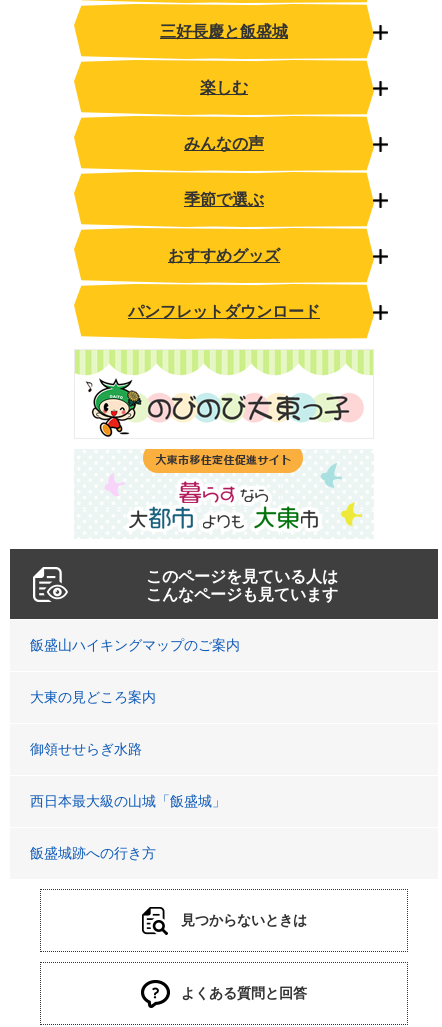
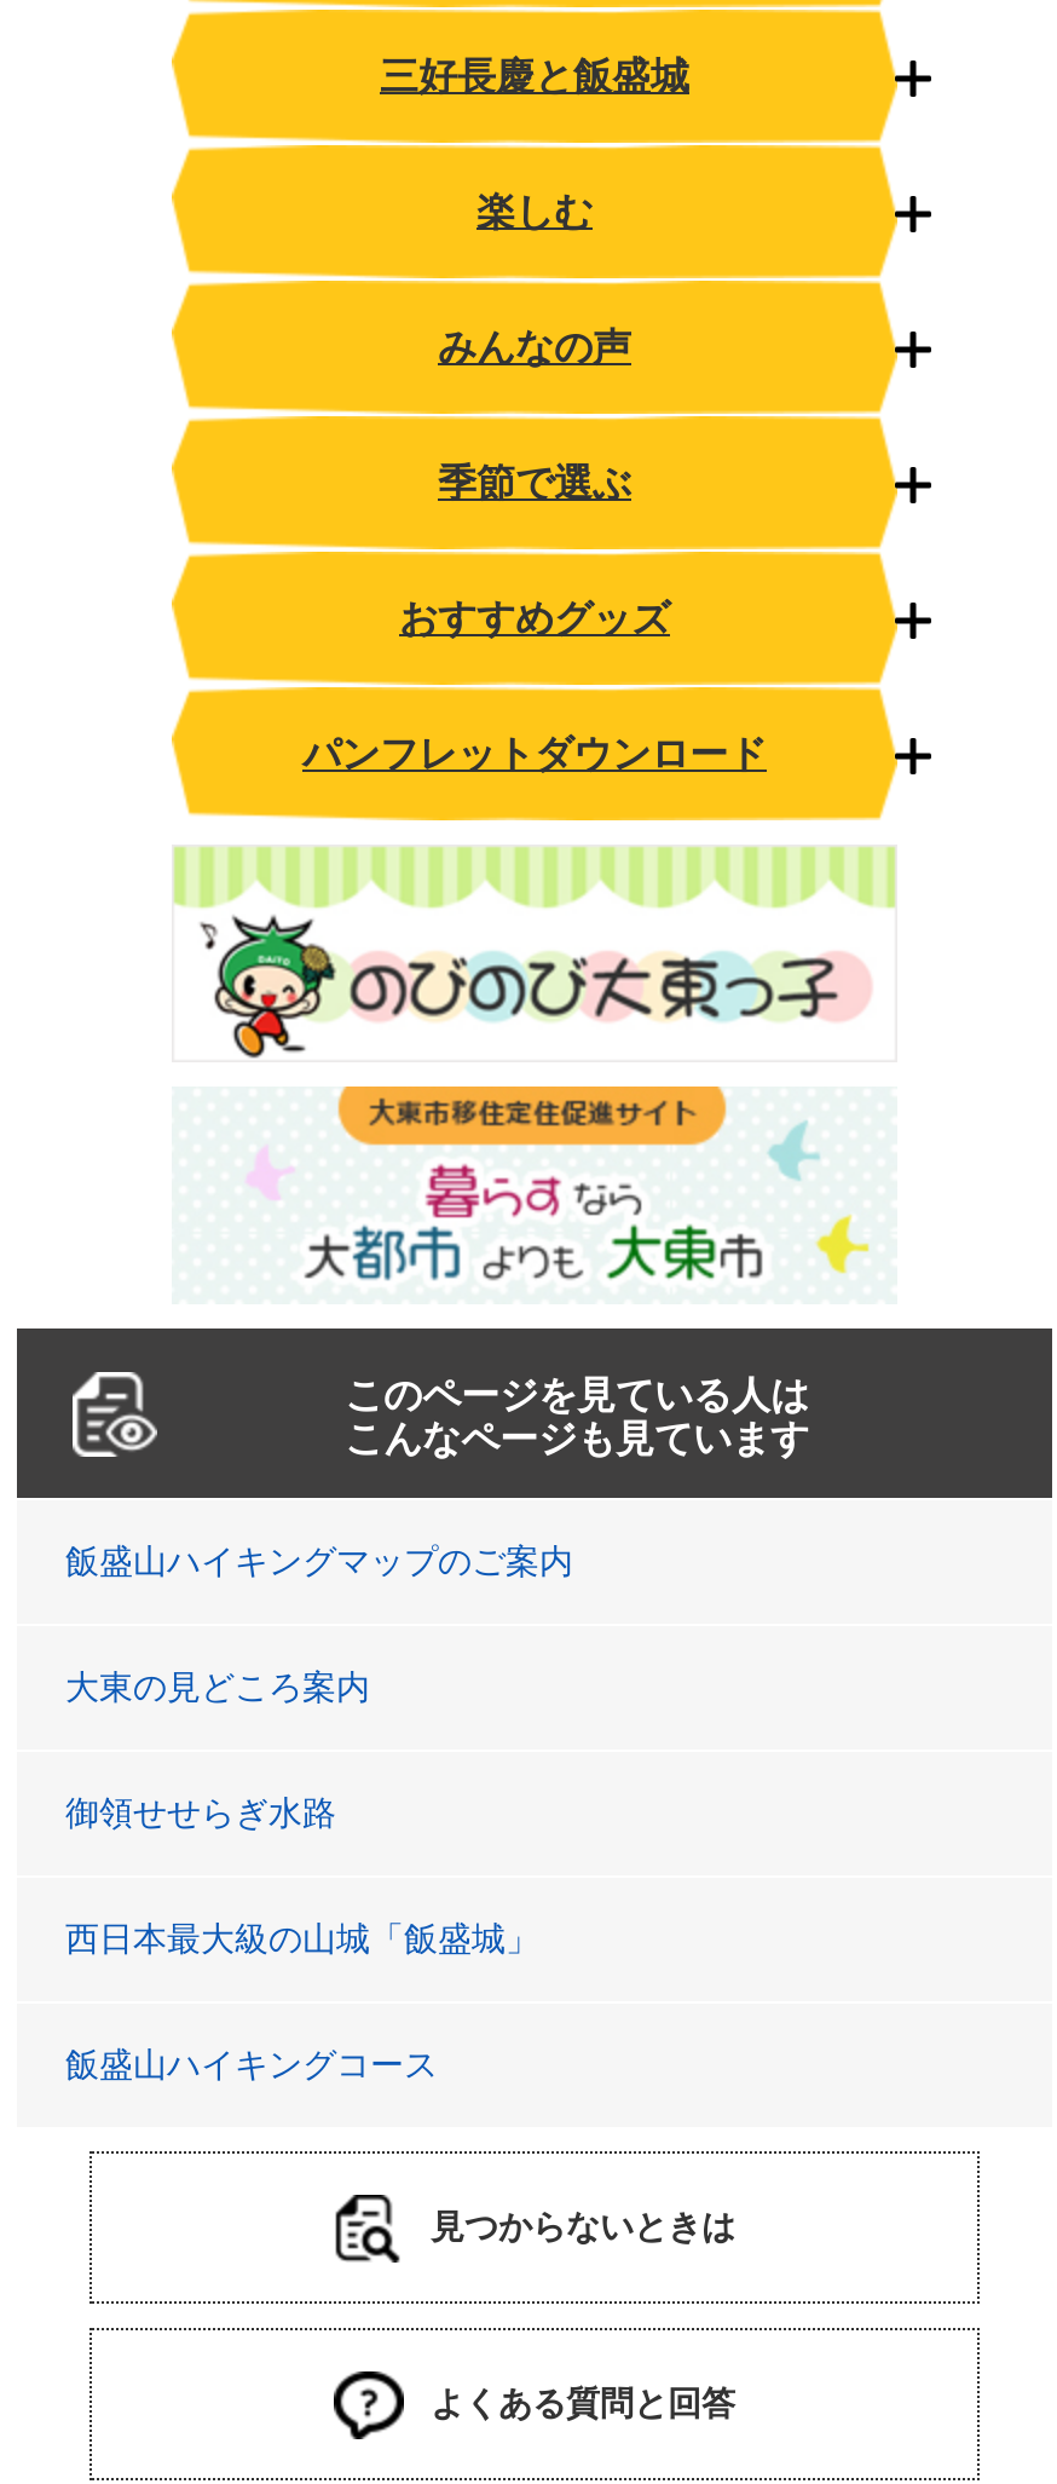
[30,845,156,861] 飯盛城跡への行き方 -> [65,2044,438,2083] 飯盛山ハイキングコース

